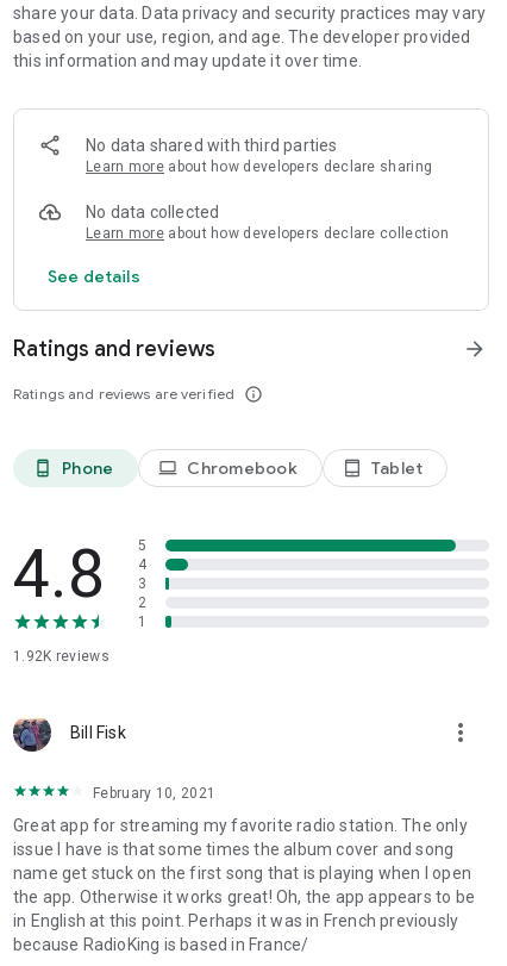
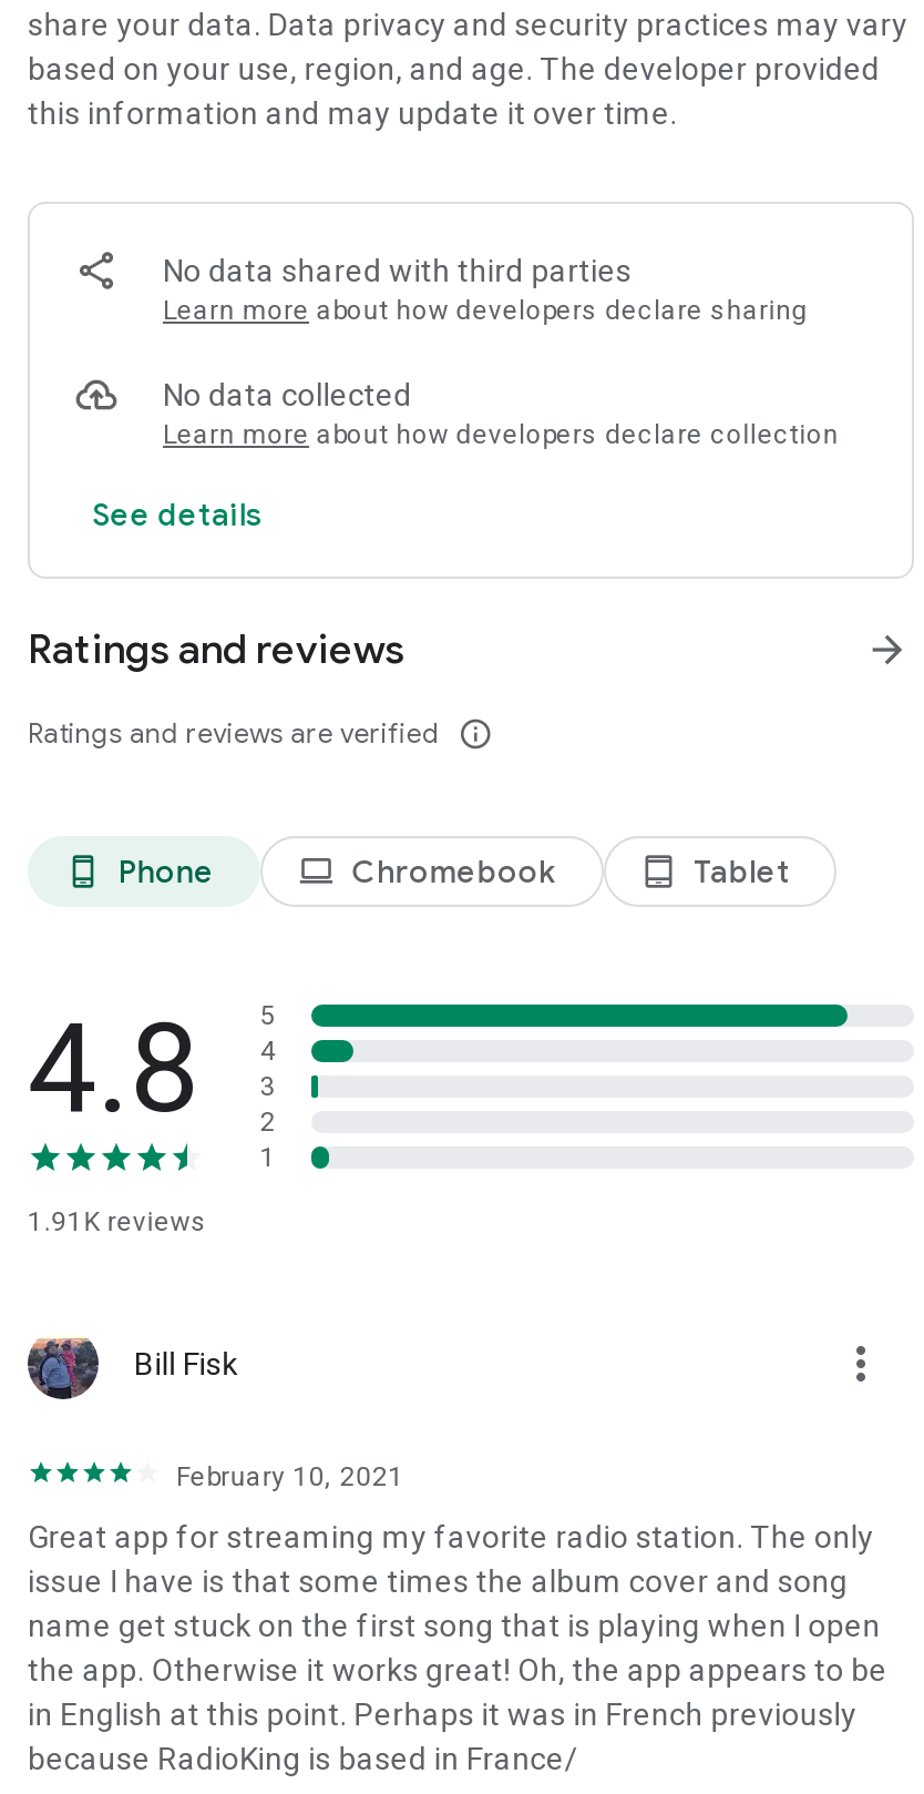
[13,648,109,665] 1.92K reviews -> [28,1206,207,1237] 1.91K reviews

